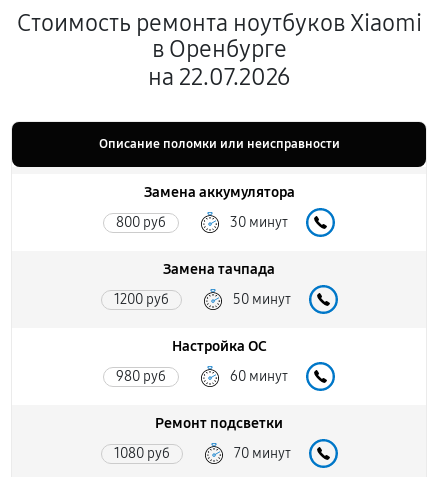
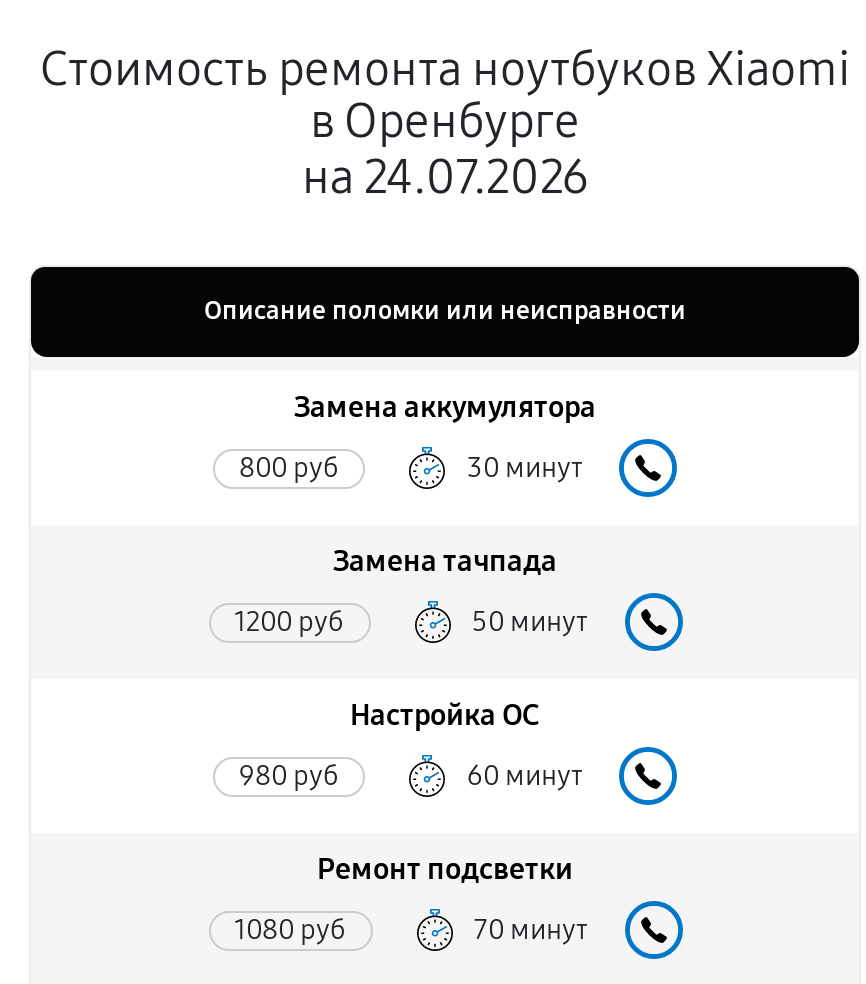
[148,63,290,91] на 22.07.2026 -> [302,149,588,205] на 24.07.2026

